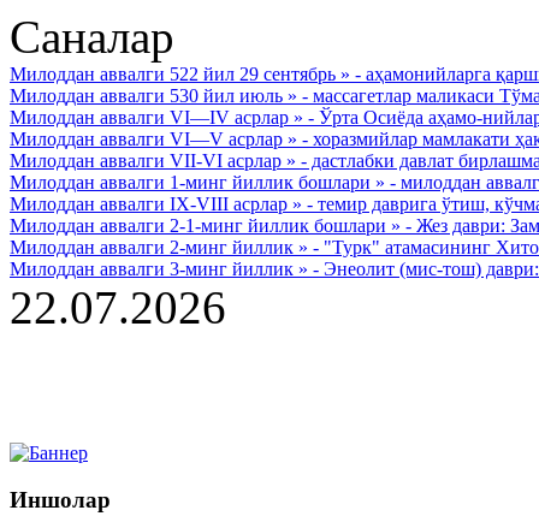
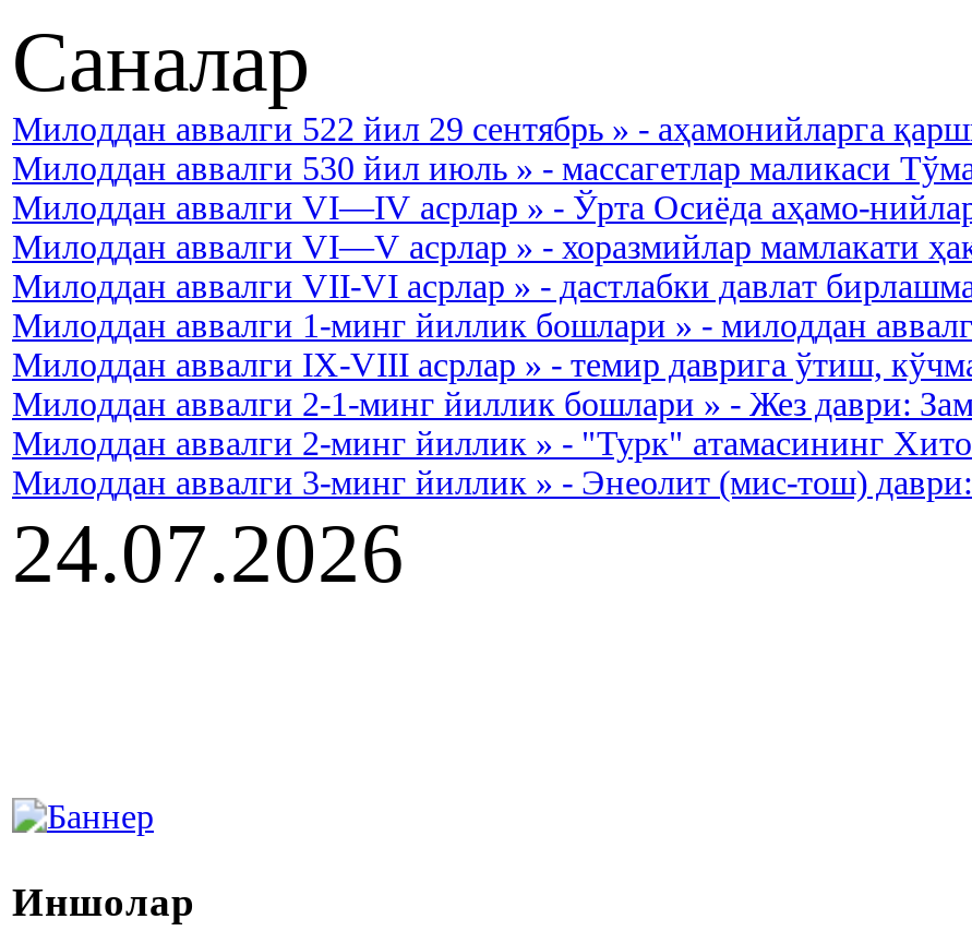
[10,281,226,333] 22.07.2026 -> [12,505,405,599] 24.07.2026

